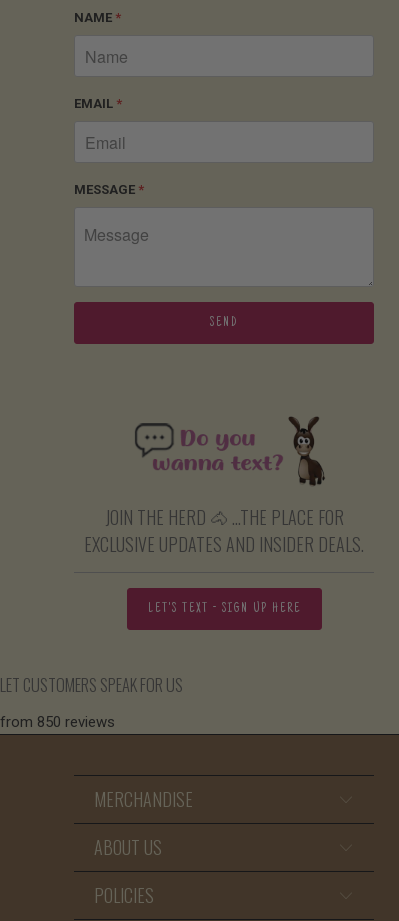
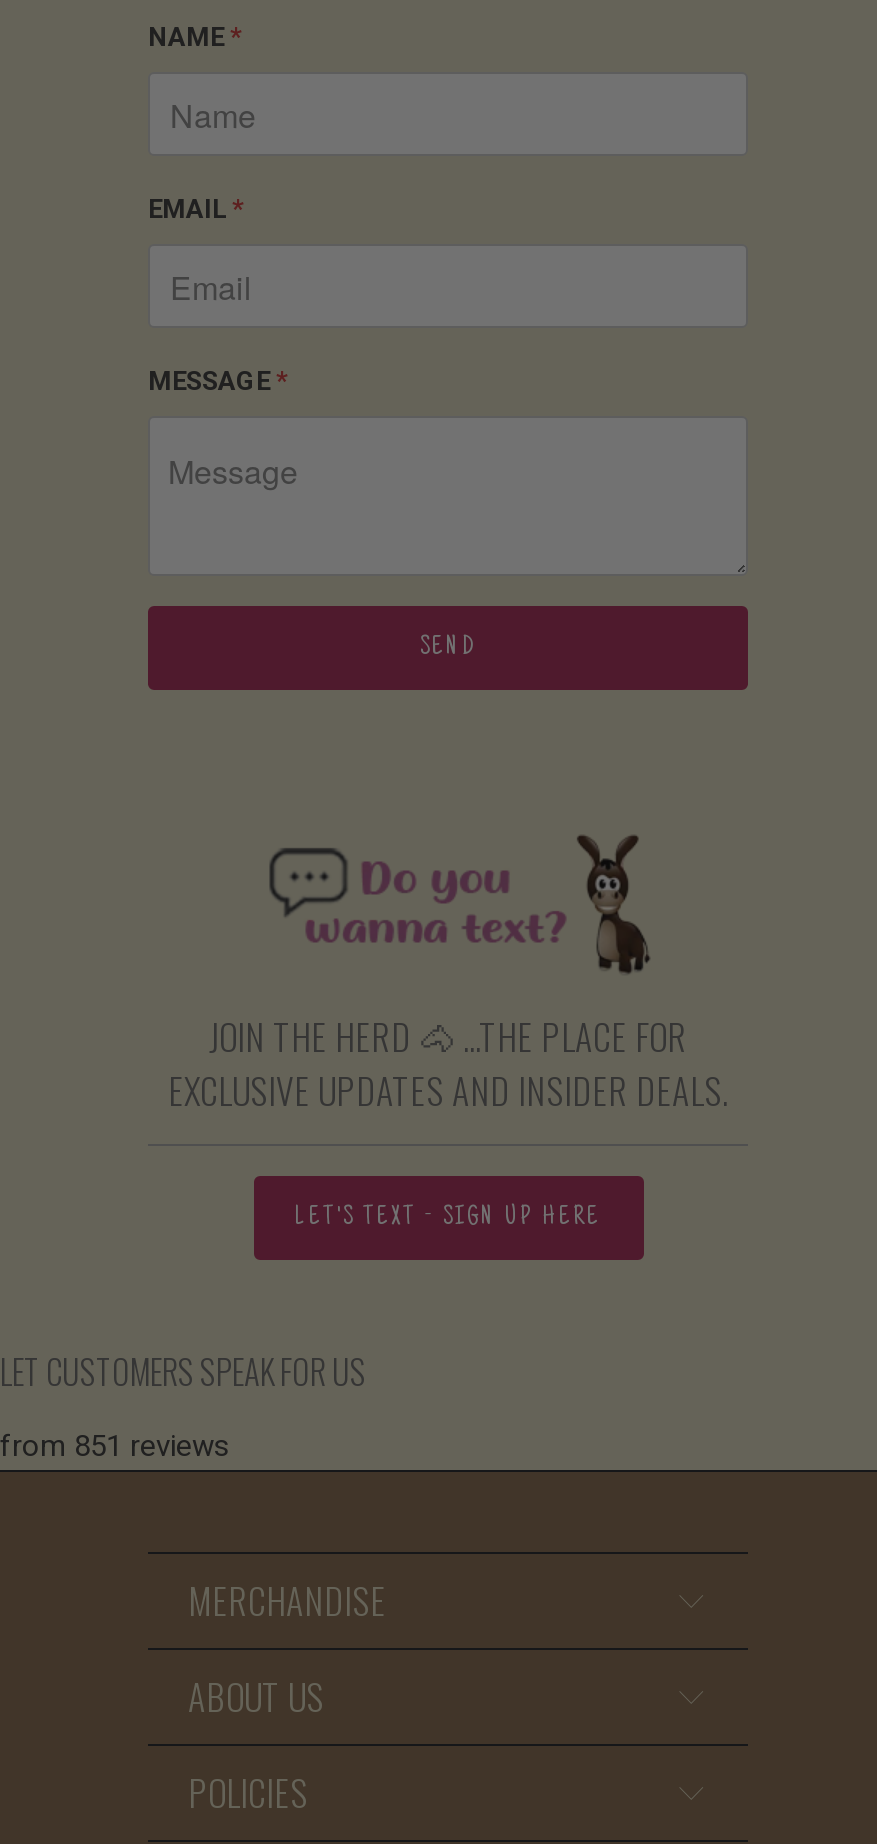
[0,713,115,731] from 850 reviews -> [0,1427,230,1463] from 851 reviews

